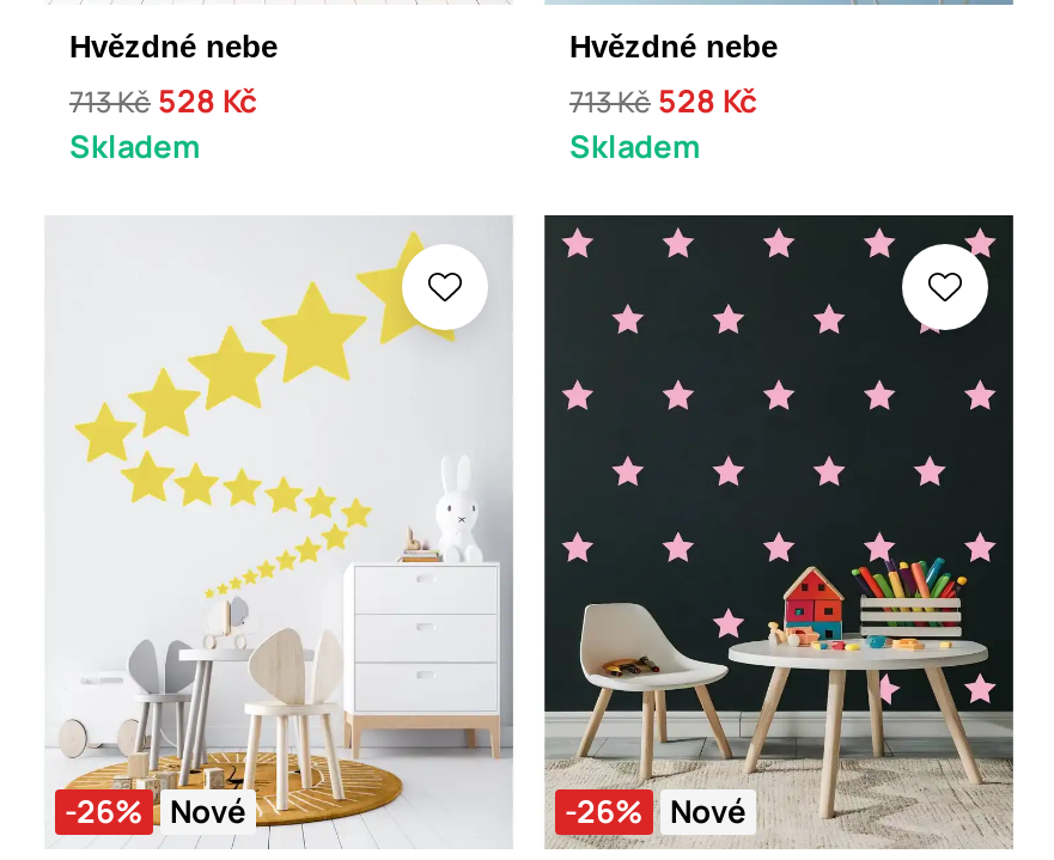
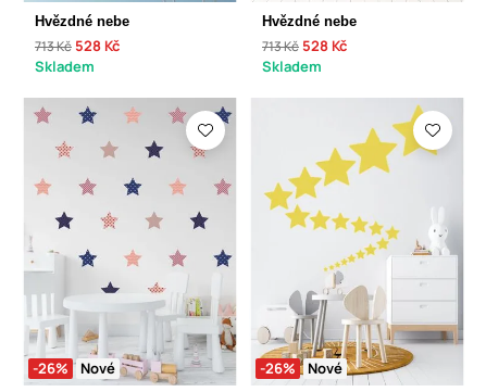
[53,220,514,847] [image] -> [25,99,236,385] [image]
[541,213,1015,849] [image] -> [250,98,464,384] [image]

